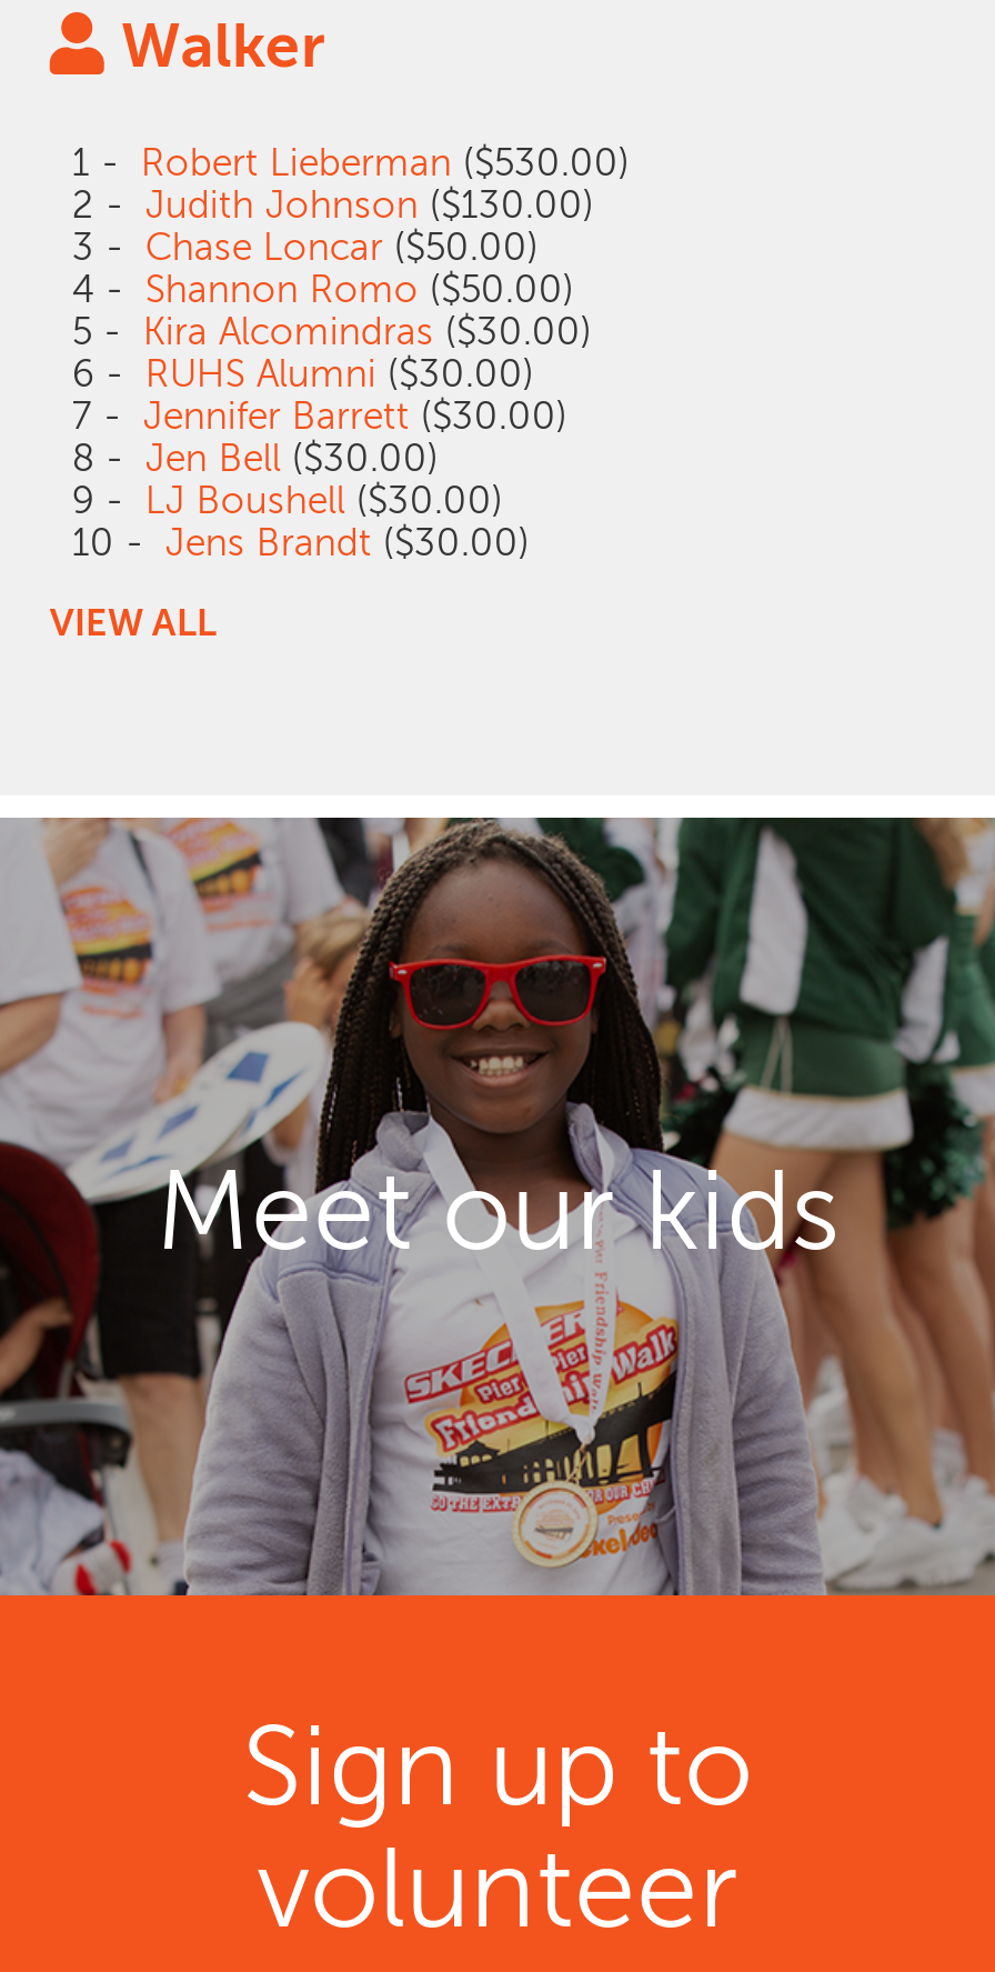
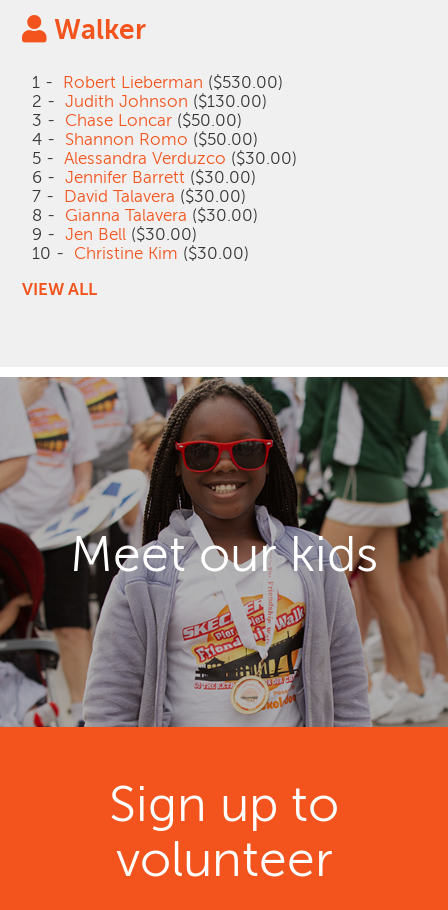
[50,311,592,564] 5 - Kira Alcomindras ($30.00) | 6 - RUHS Alumni ($30.00) | 7 - Jennifer Barrett ($30.00) | 8 - Jen Bell ($30.00) | 9 - LJ Boushell ($30.00) | 10 - Jens Brandt ($30.00) -> [22,149,297,263] 5 - Alessandra Verduzco ($30.00) | 6 - Jennifer Barrett ($30.00) | 7 - David Talavera ($30.00) | 8 - Gianna Talavera ($30.00) | 9 - Jen Bell ($30.00) | 10 - Christine Kim ($30.00)

